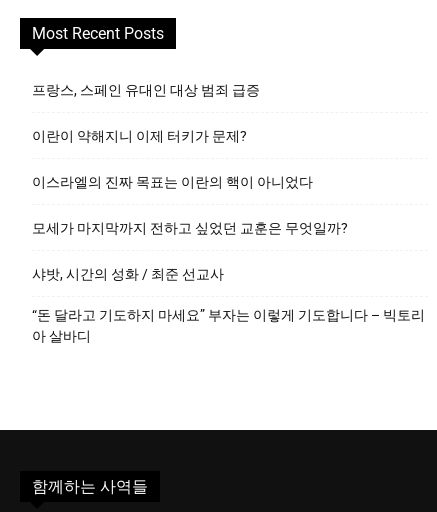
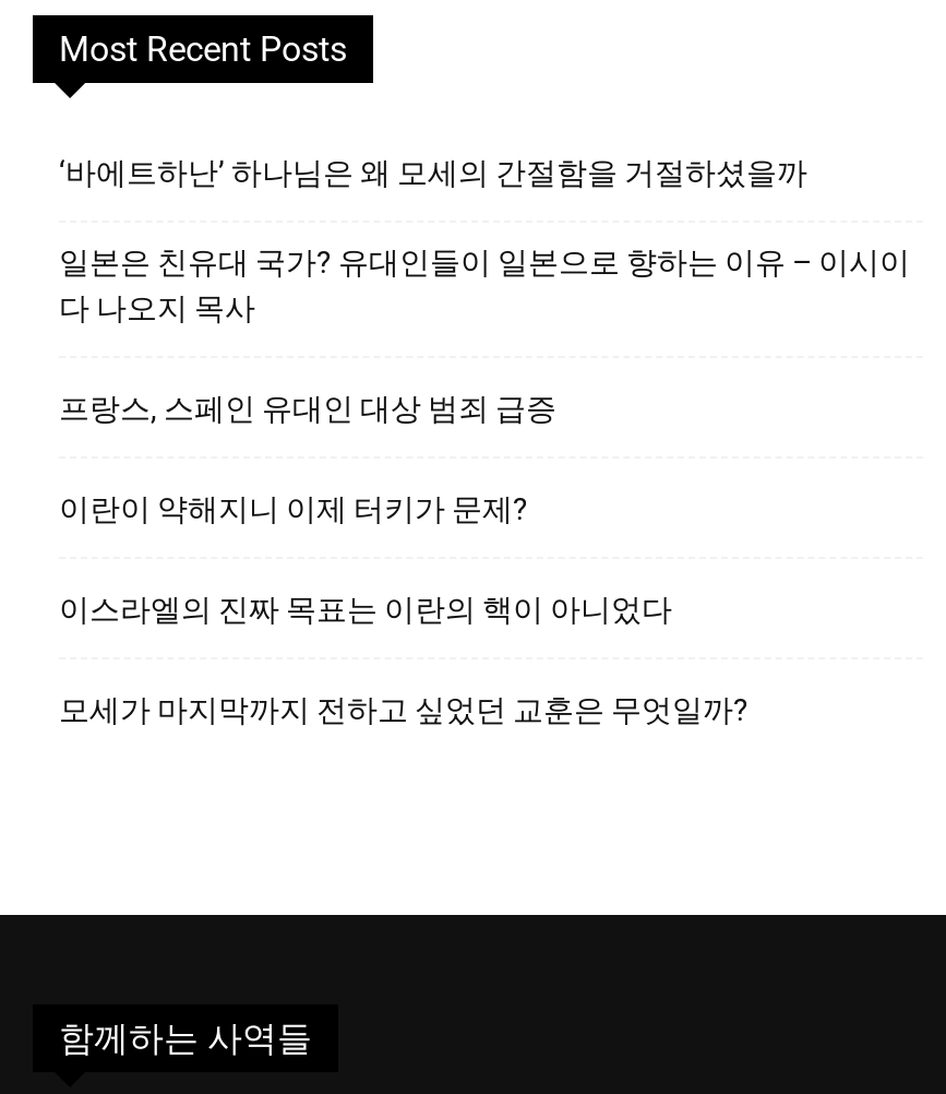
none -> [59,154,910,324] ‘바에트하난’ 하나님은 왜 모세의 간절함을 거절하셨을까 | 일본은 친유대 국가? 유대인들이 일본으로 향하는 이유 – 이시이 | 다 나오지 목사
moved [32,82,348,236] -> [59,390,749,726]: 프랑스, 스페인 유대인 대상 범죄 급증 | 이란이 약해지니 이제 터키가 문제? | 이스라엘의 진짜 목표는 이란의 핵이 아니었다 | 모세가 마지막까지 전하고 싶었던 교훈은 무엇일까?
[32,266,425,344] 샤밧, 시간의 성화 / 최준 선교사 | “돈 달라고 기도하지 마세요” 부자는 이렇게 기도합니다 – 빅토리 | 아 살바디 -> none

